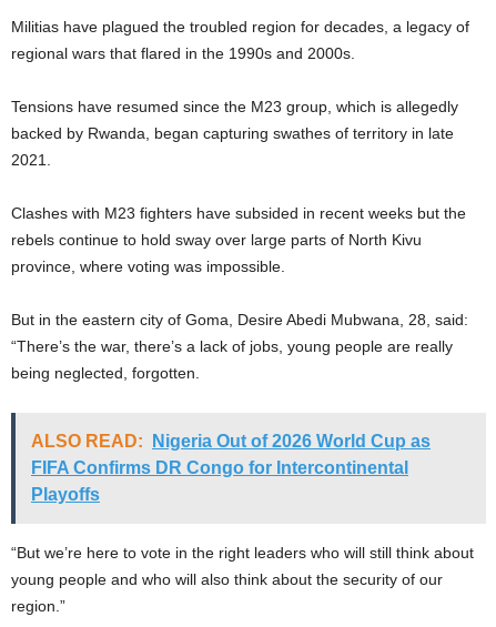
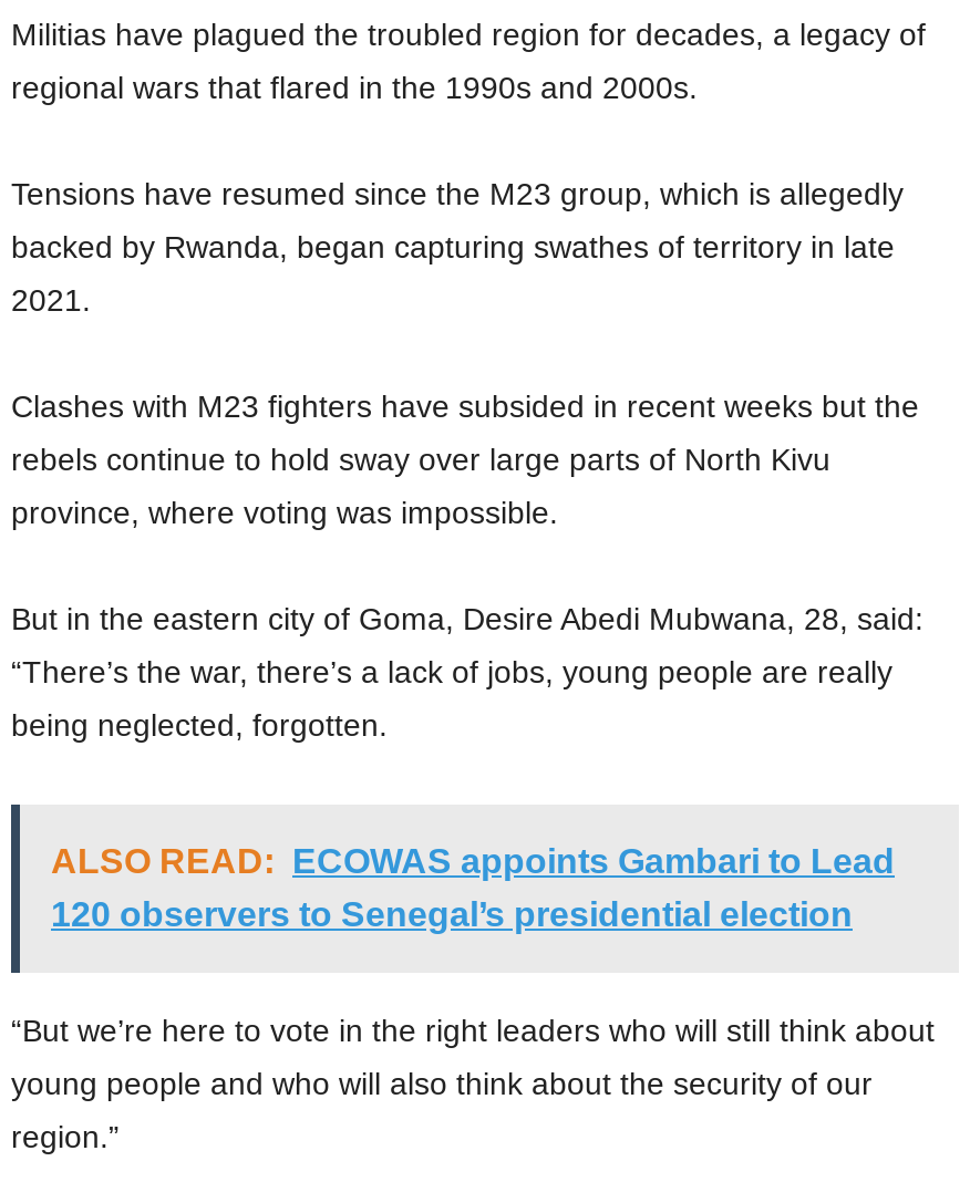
[31,431,431,504] ALSO READ: Nigeria Out of 2026 World Cup as | FIFA Confirms DR Congo for Intercontinental | Playoffs -> [51,841,895,931] ALSO READ: ECOWAS appoints Gambari to Lead | 120 observers to Senegal’s presidential election

